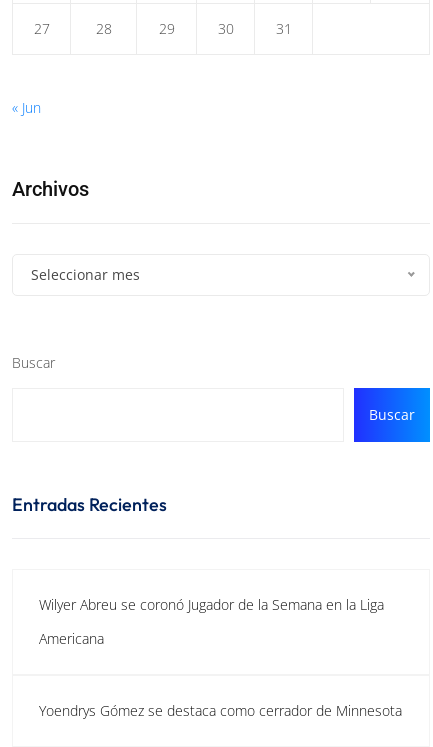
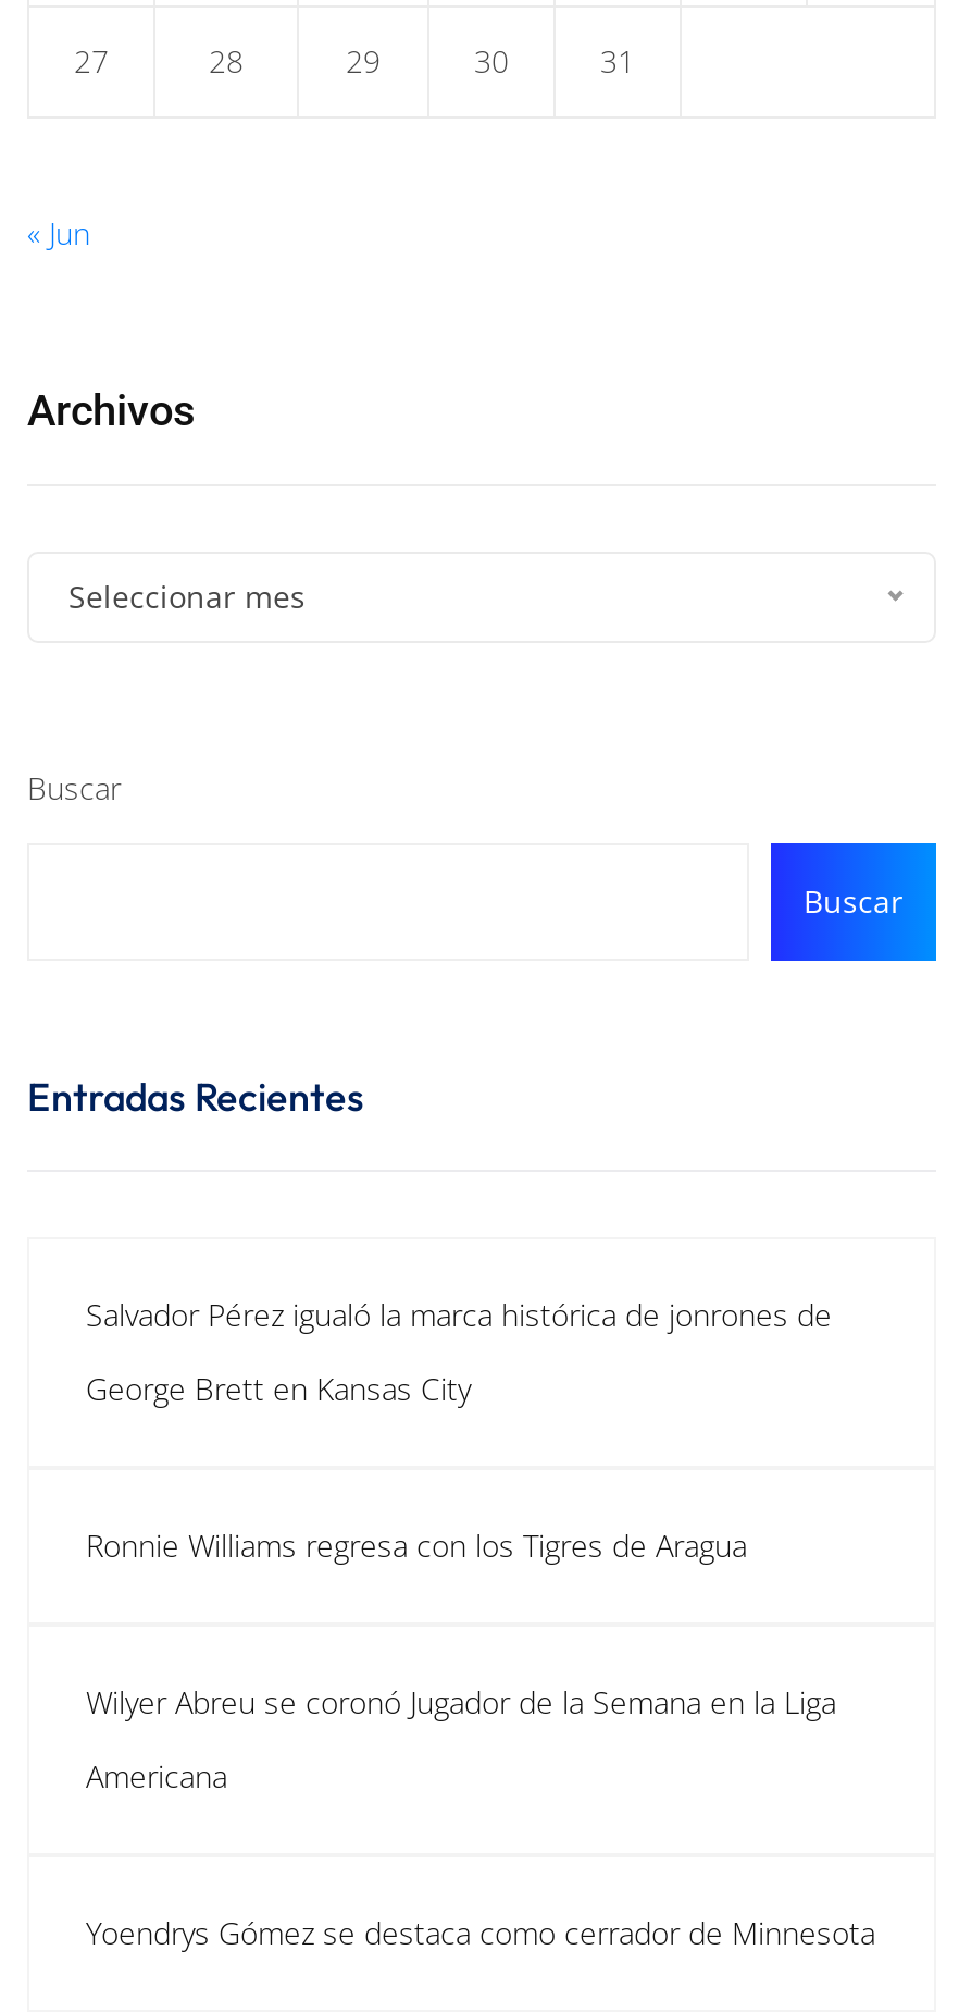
none -> [86,1294,832,1409] Salvador Pérez igualó la marca histórica de jonrones de | George Brett en Kansas City
none -> [86,1524,747,1566] Ronnie Williams regresa con los Tigres de Aragua

